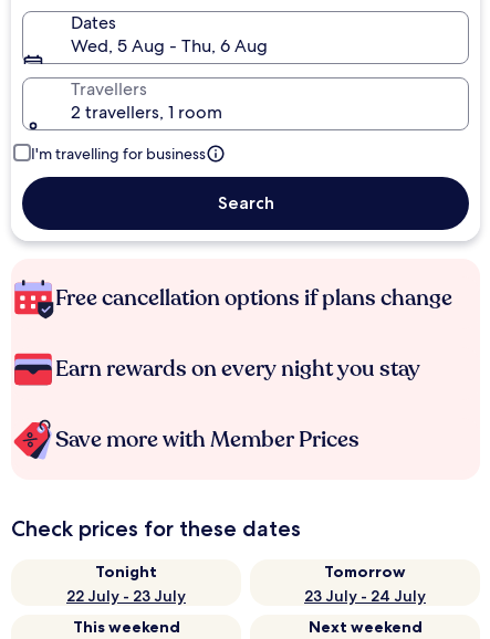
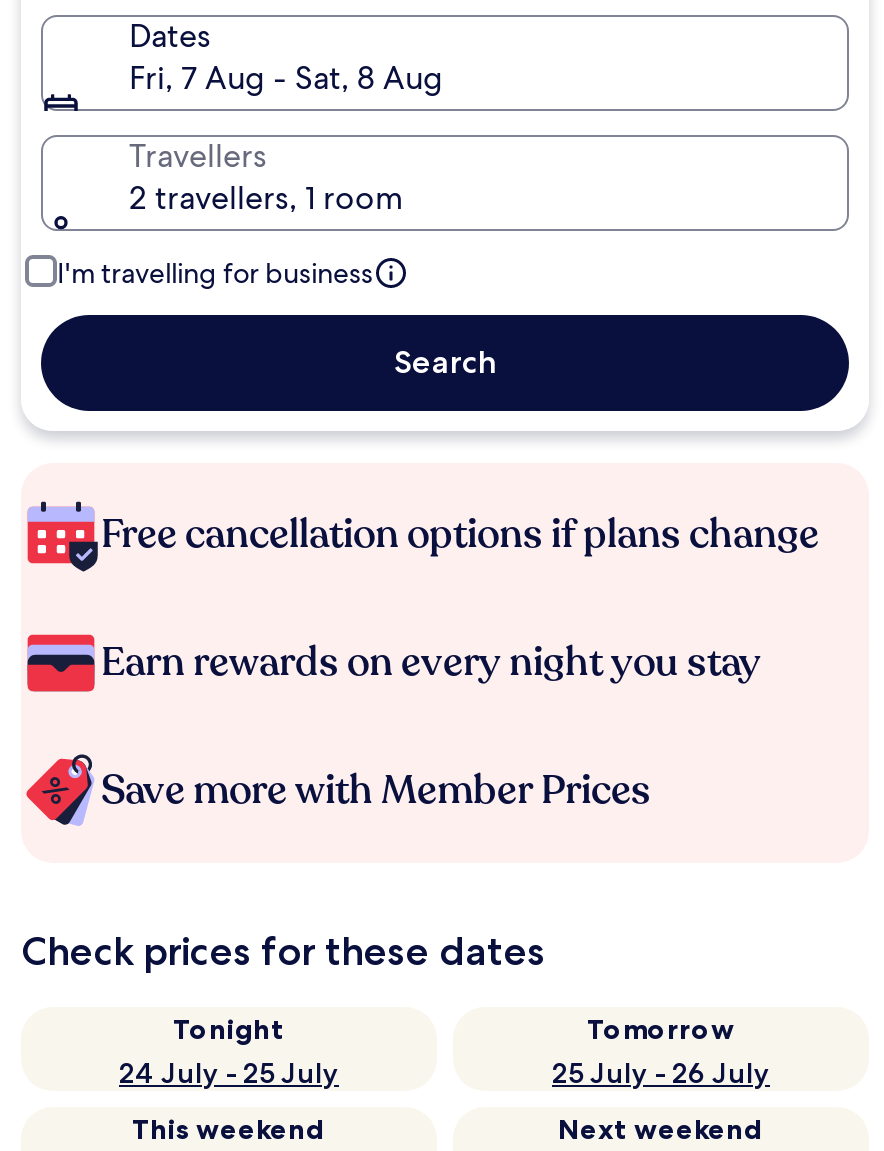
[71,34,268,57] Wed, 5 Aug - Thu, 6 Aug -> [129,57,443,99] Fri, 7 Aug - Sat, 8 Aug
[66,586,186,606] 22 July - 23 July -> [119,1055,339,1091] 24 July - 25 July
[304,586,426,606] 23 July - 24 July -> [552,1055,770,1091] 25 July - 26 July

